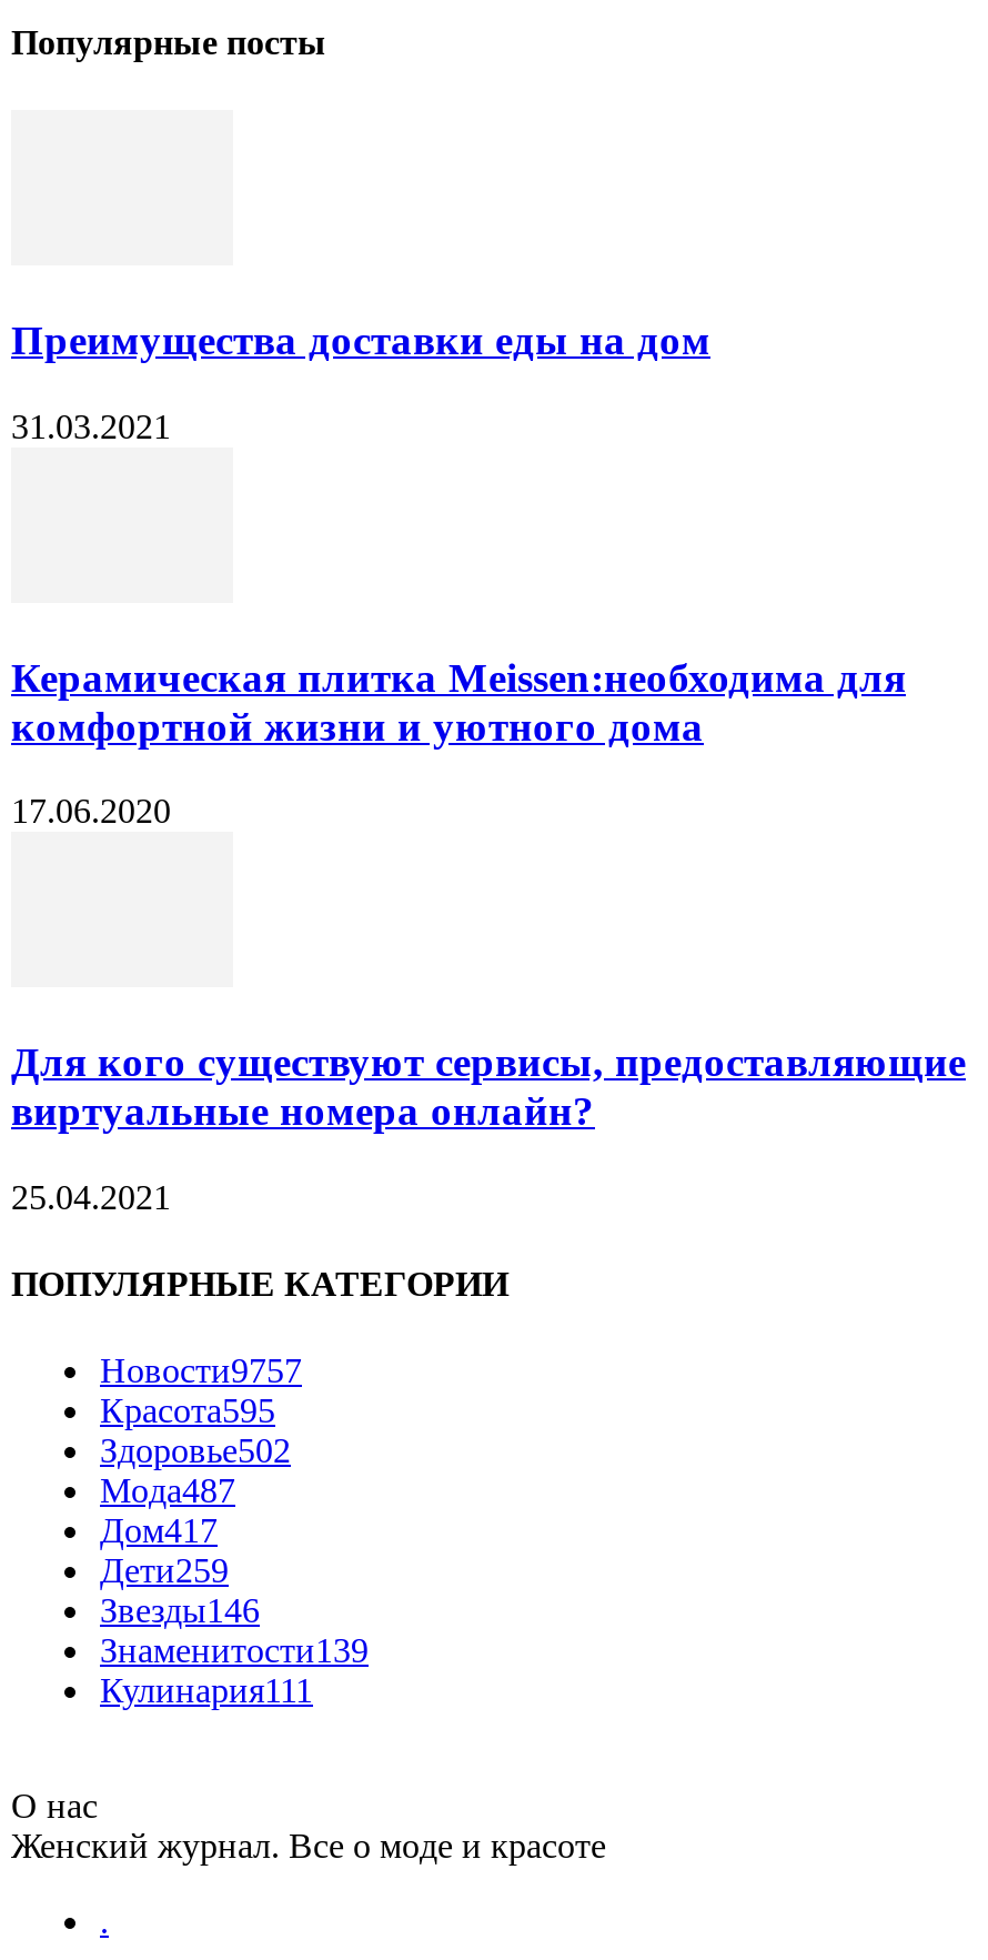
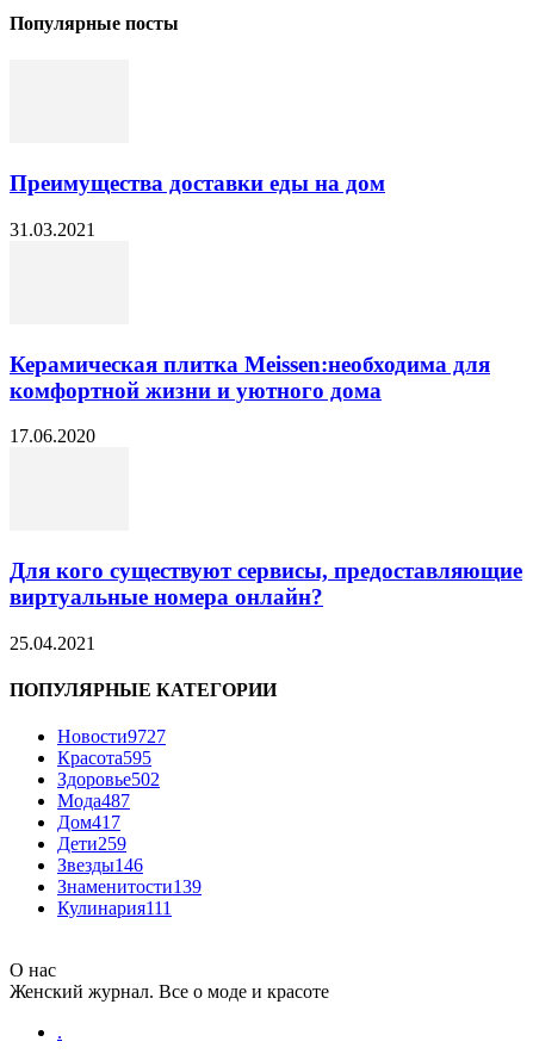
[100,1352,302,1390] Новости9757 -> [57,726,166,747] Новости9727

